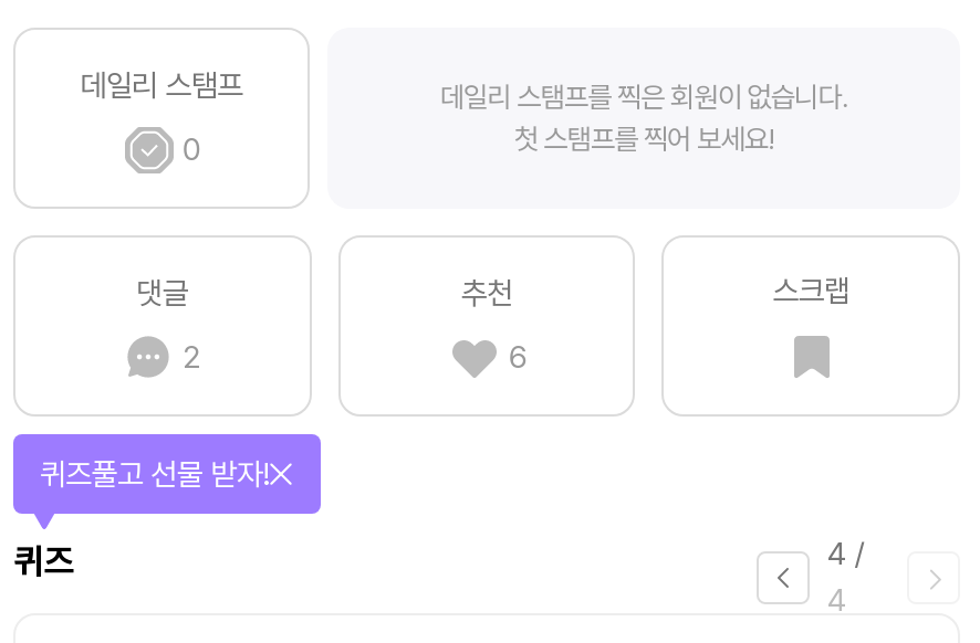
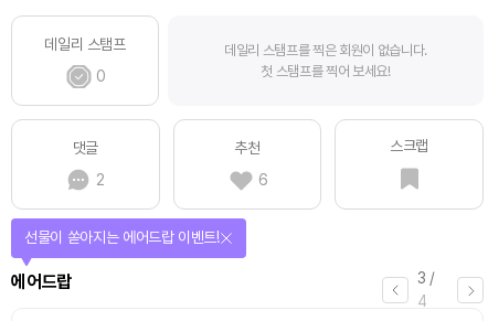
[40,456,268,491] 퀴즈풀고 선물 받자! -> [24,229,219,246] 선물이 쏟아지는 에어드랍 이벤트!
[13,541,74,583] 퀴즈 -> [11,271,72,292] 에어드랍
[827,537,865,572] 4 / -> [417,269,435,287] 3 /

